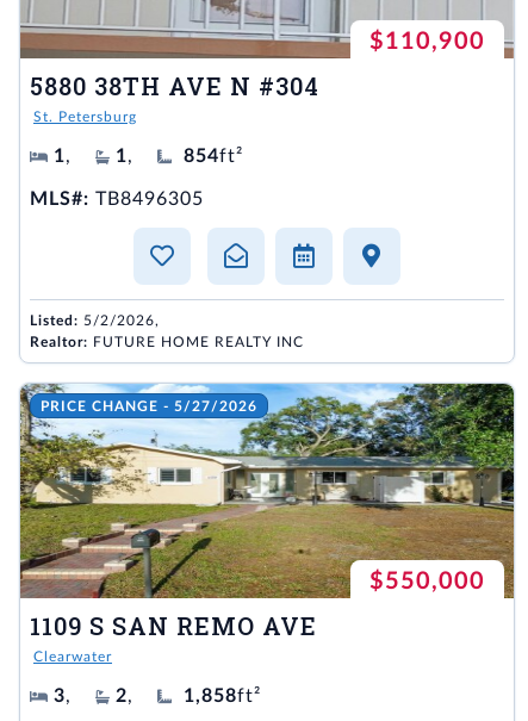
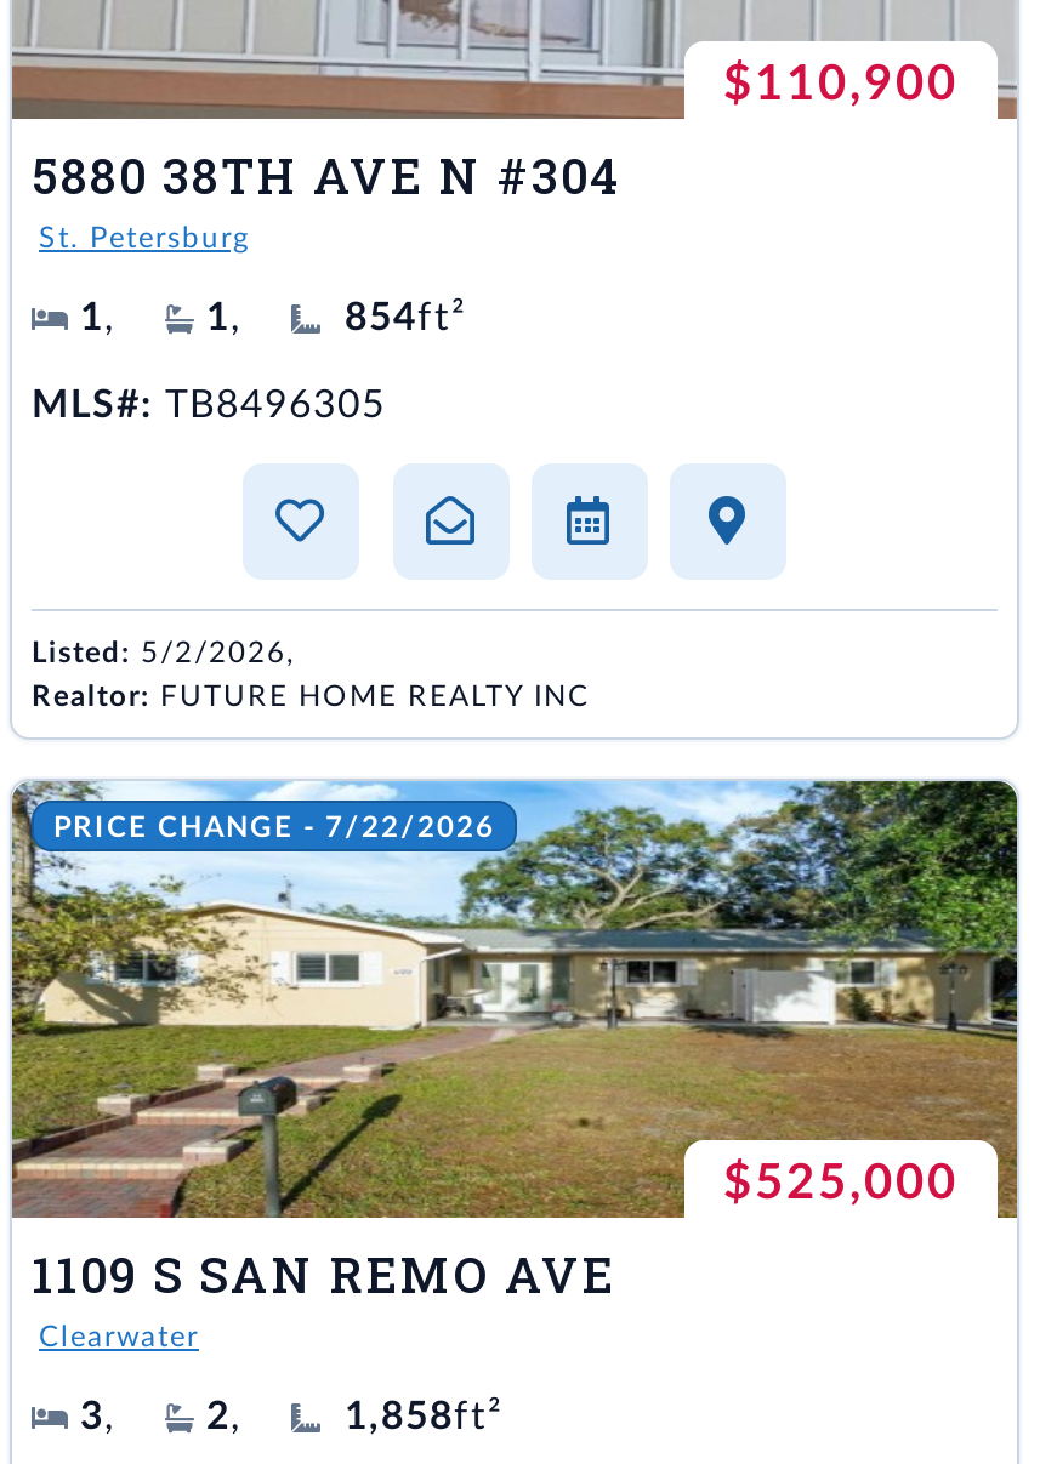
[41,399,257,414] PRICE CHANGE - 5/27/2026 -> [53,813,495,842] PRICE CHANGE - 7/22/2026
[369,570,485,593] $550,000 -> [723,1160,959,1208] $525,000

